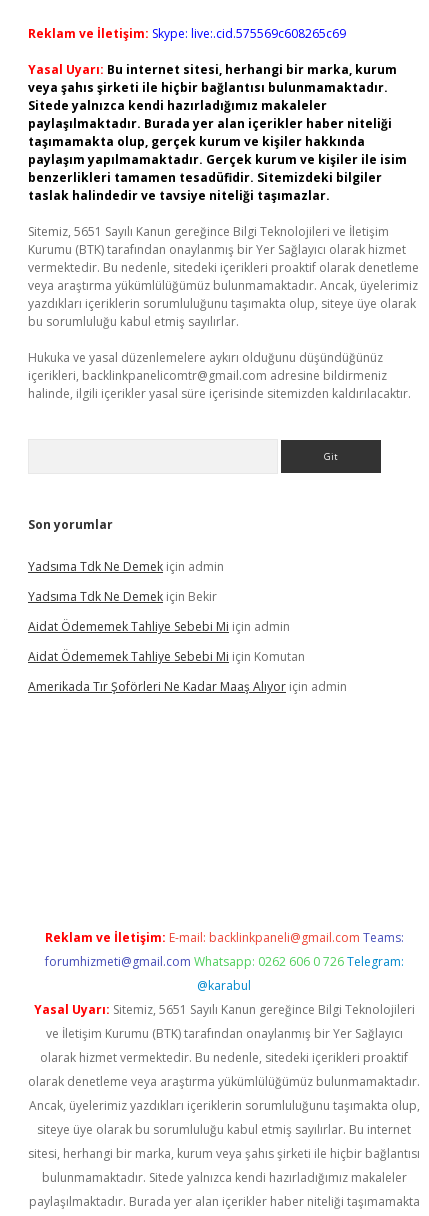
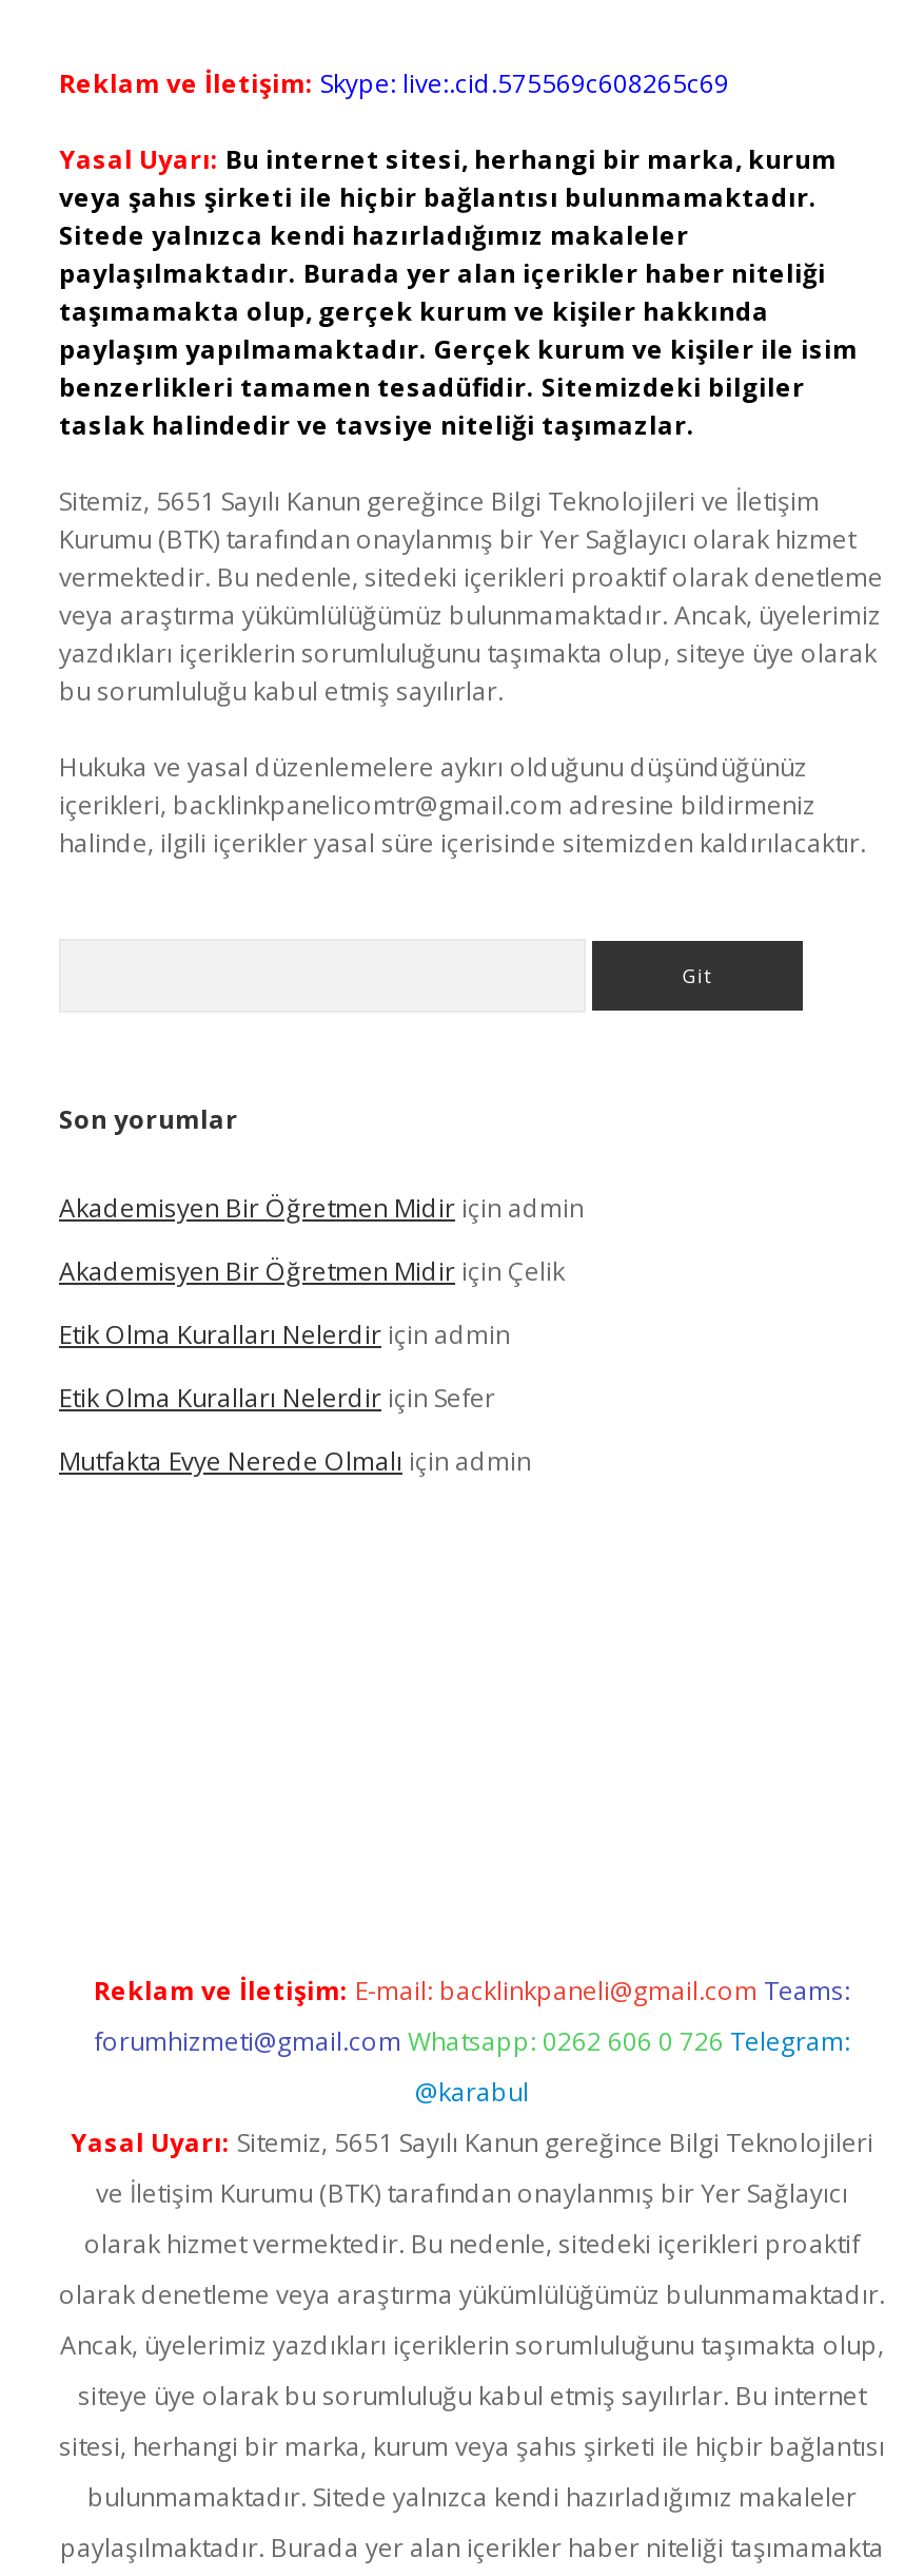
[28,558,224,575] Yadsıma Tdk Ne Demek için admin -> [59,1190,584,1226] Akademisyen Bir Öğretmen Midir için admin
[28,588,217,605] Yadsıma Tdk Ne Demek için Bekir -> [59,1253,565,1289] Akademisyen Bir Öğretmen Midir için Çelik
[28,618,290,635] Aidat Ödememek Tahliye Sebebi Mi için admin -> [59,1316,510,1352] Etik Olma Kuralları Nelerdir için admin
[28,648,305,665] Aidat Ödememek Tahliye Sebebi Mi için Komutan -> [59,1380,495,1416] Etik Olma Kuralları Nelerdir için Sefer
[28,678,347,695] Amerikada Tır Şoförleri Ne Kadar Maaş Alıyor için admin -> [59,1443,531,1479] Mutfakta Evye Nerede Olmalı için admin

